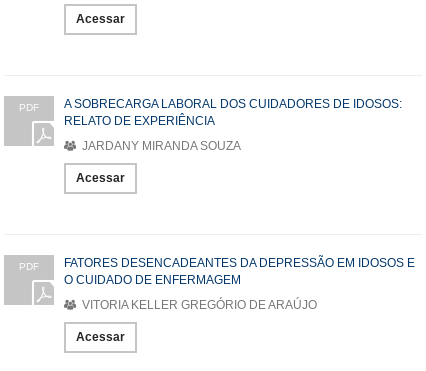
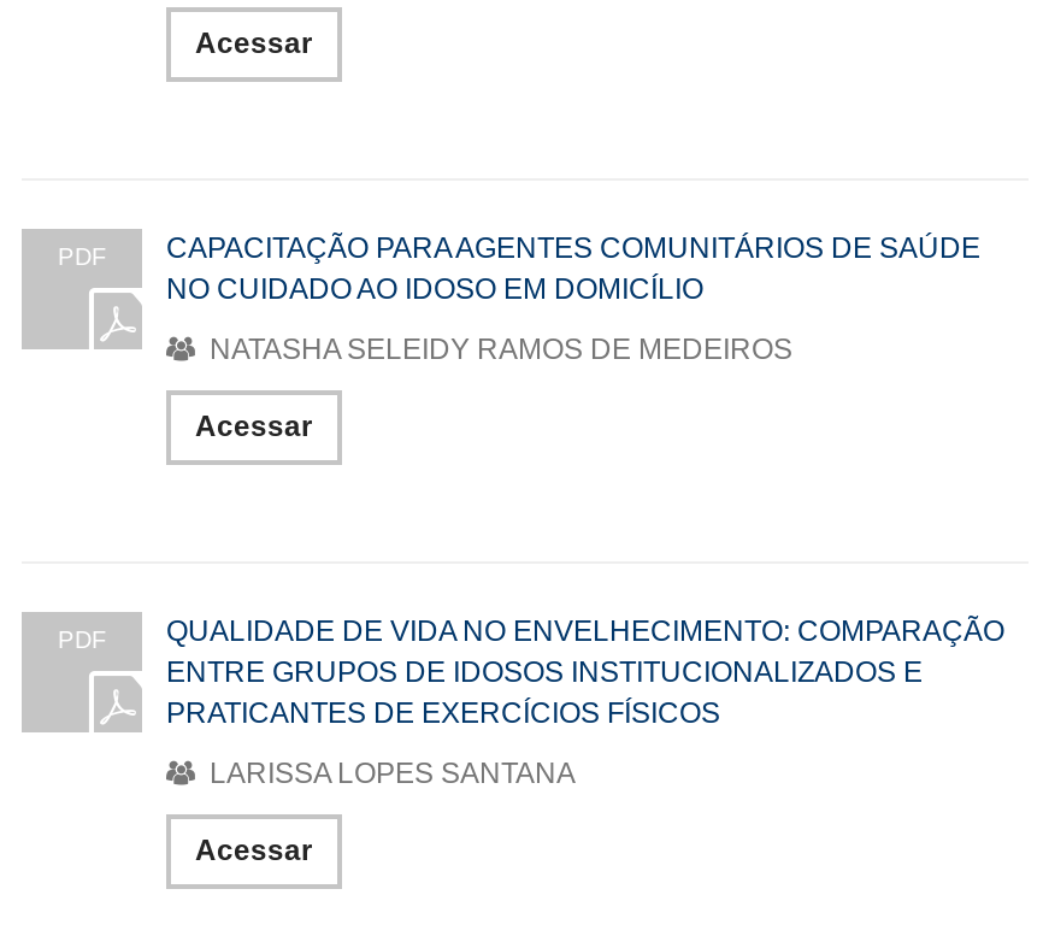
[64,97,402,128] A SOBRECARGA LABORAL DOS CUIDADORES DE IDOSOS: | RELATO DE EXPERIÊNCIA -> [166,231,980,305] CAPACITAÇÃO PARA AGENTES COMUNITÁRIOS DE SAÚDE | NO CUIDADO AO IDOSO EM DOMICÍLIO
[79,139,241,153] JARDANY MIRANDA SOUZA -> [202,332,792,365] NATASHA SELEIDY RAMOS DE MEDEIROS
[64,256,415,287] FATORES DESENCADEANTES DA DEPRESSÃO EM IDOSOS E | O CUIDADO DE ENFERMAGEM -> [166,614,1004,729] QUALIDADE DE VIDA NO ENVELHECIMENTO: COMPARAÇÃO | ENTRE GRUPOS DE IDOSOS INSTITUCIONALIZADOS E | PRATICANTES DE EXERCÍCIOS FÍSICOS
[79,298,317,312] VITORIA KELLER GREGÓRIO DE ARAÚJO -> [202,756,576,790] LARISSA LOPES SANTANA

